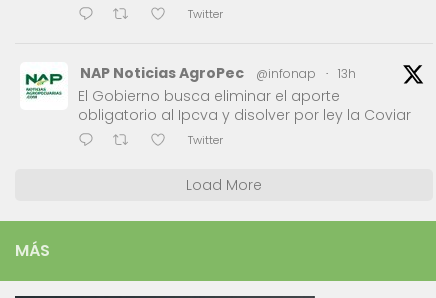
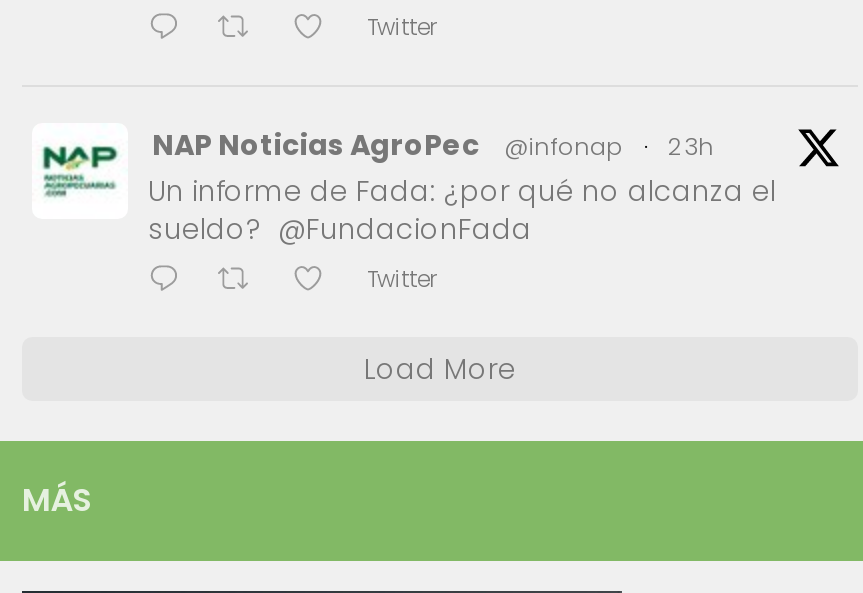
[78,65,411,125] 13h | El Gobierno busca eliminar el aporte | obligatorio al Ipcva y disolver por ley la Coviar -> [148,129,776,249] 23h | Un informe de Fada: ¿por qué no alcanza el | sueldo? @FundacionFada

